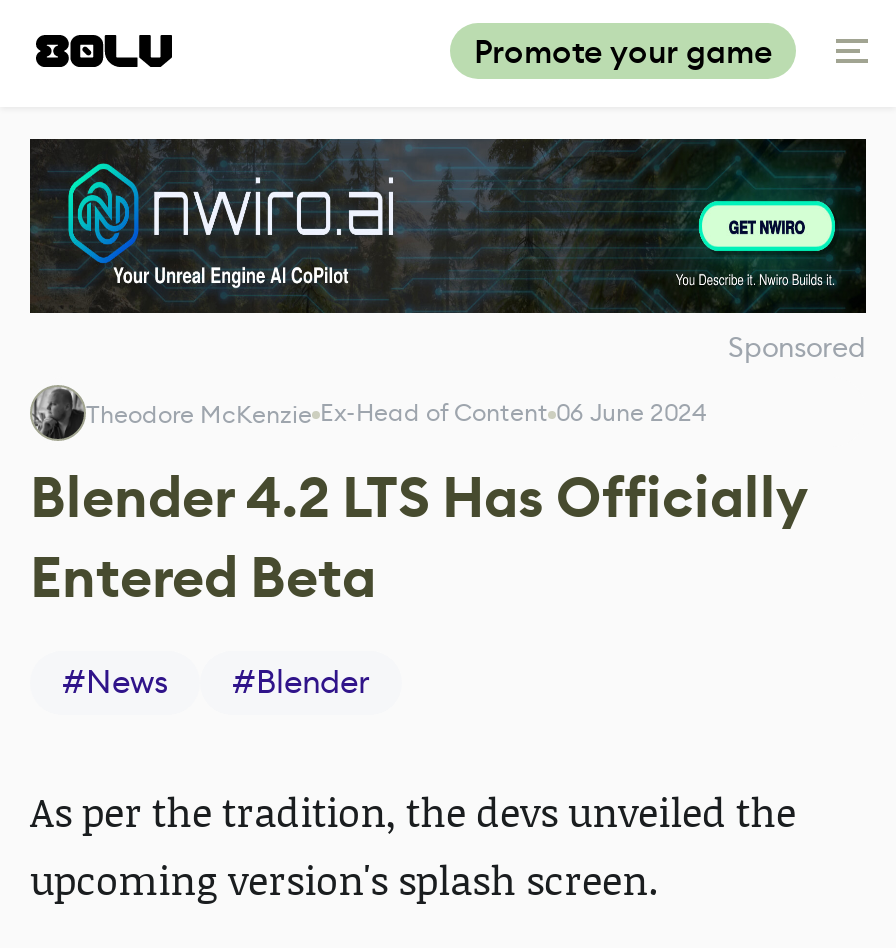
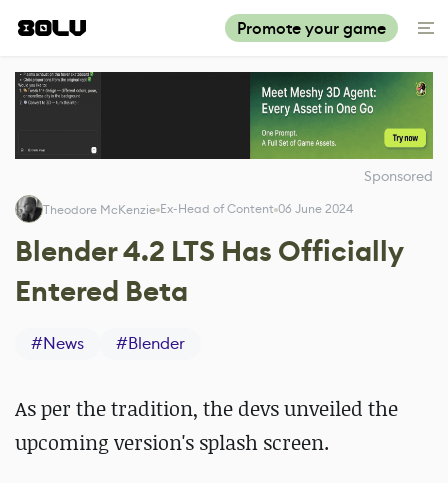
[34,137,868,315] [image] -> [18,71,434,160] [image]

